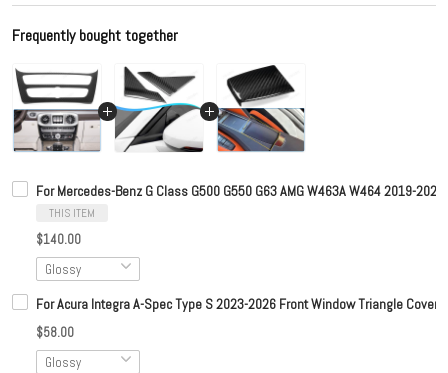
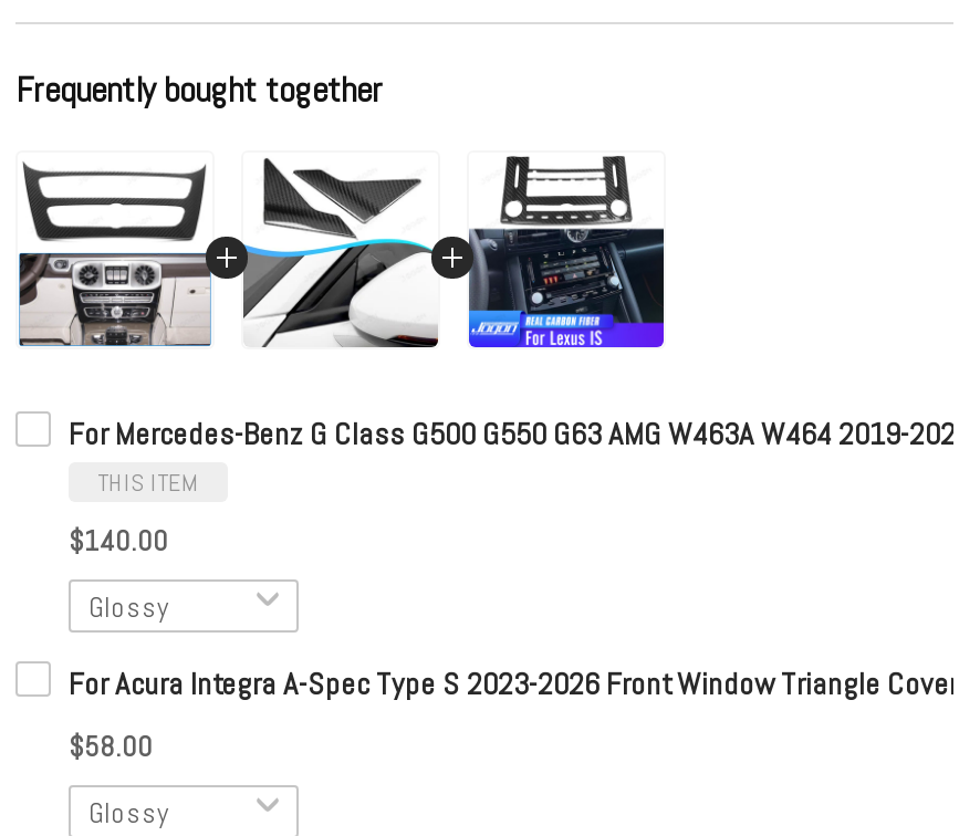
[217,64,305,153] [image] -> [467,153,666,349] [image]

